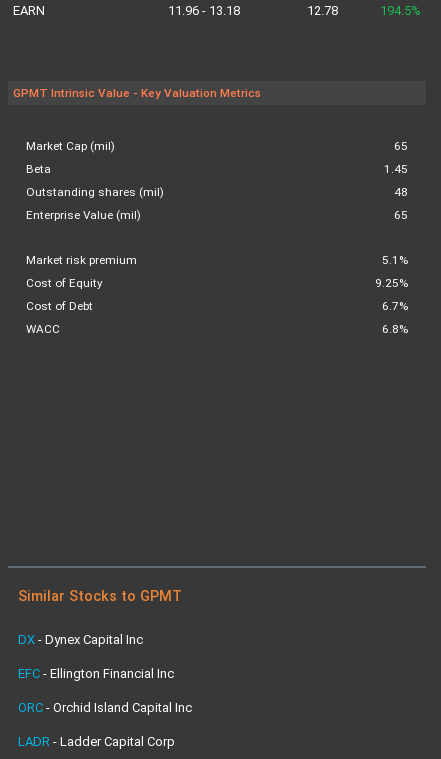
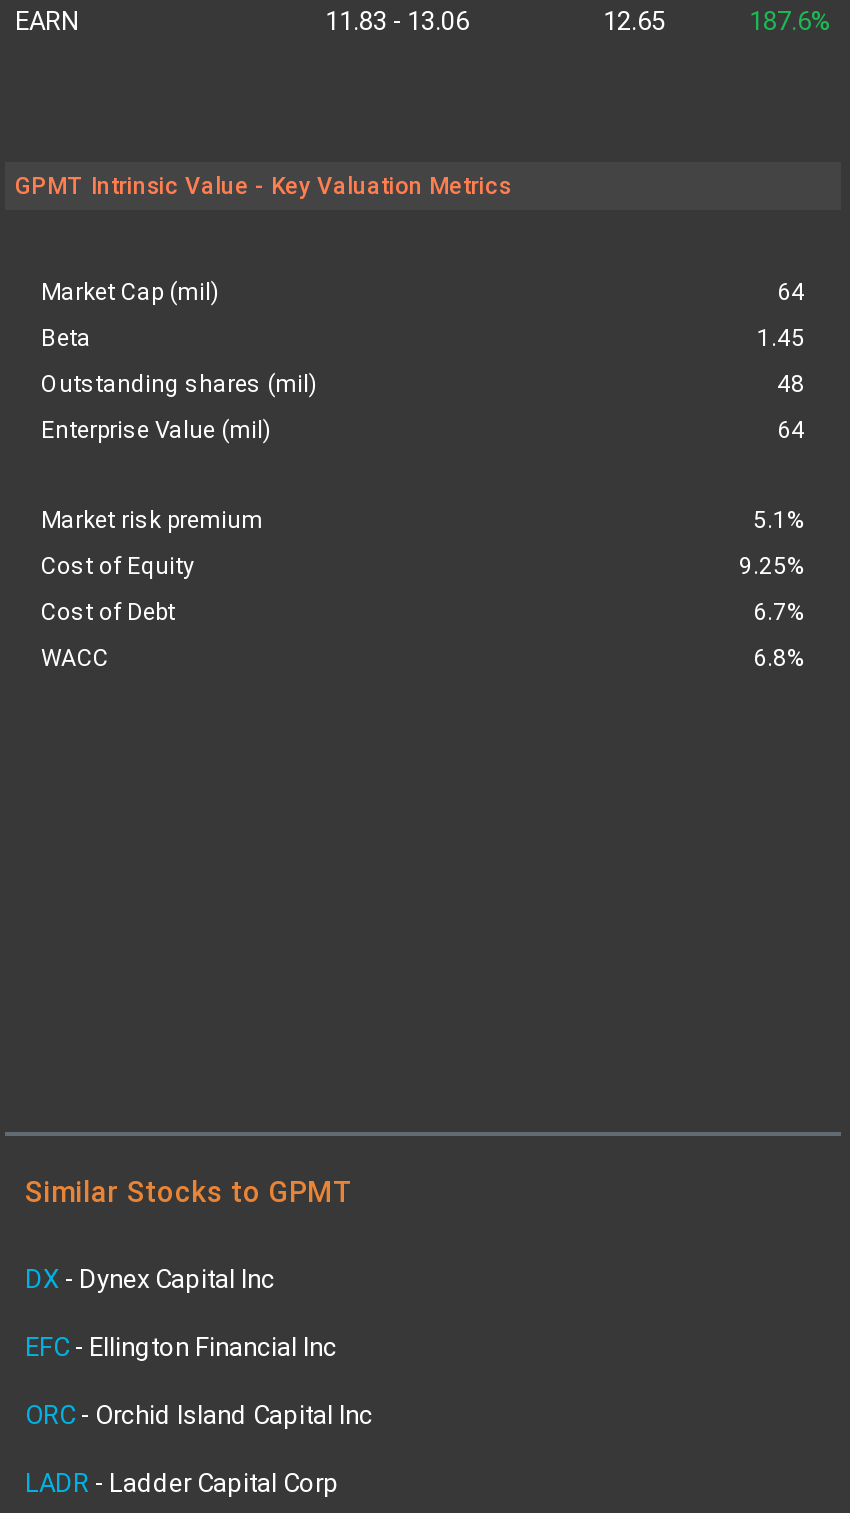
[168,3,240,18] 11.96 - 13.18 -> [325,7,469,37] 11.83 - 13.06
[307,3,338,18] 12.78 -> [603,7,665,37] 12.65
[380,3,421,18] 194.5% -> [749,7,831,37] 187.6%
[394,139,408,153] 65 -> [777,279,805,307] 64
[394,208,408,222] 65 -> [777,417,805,445] 64

